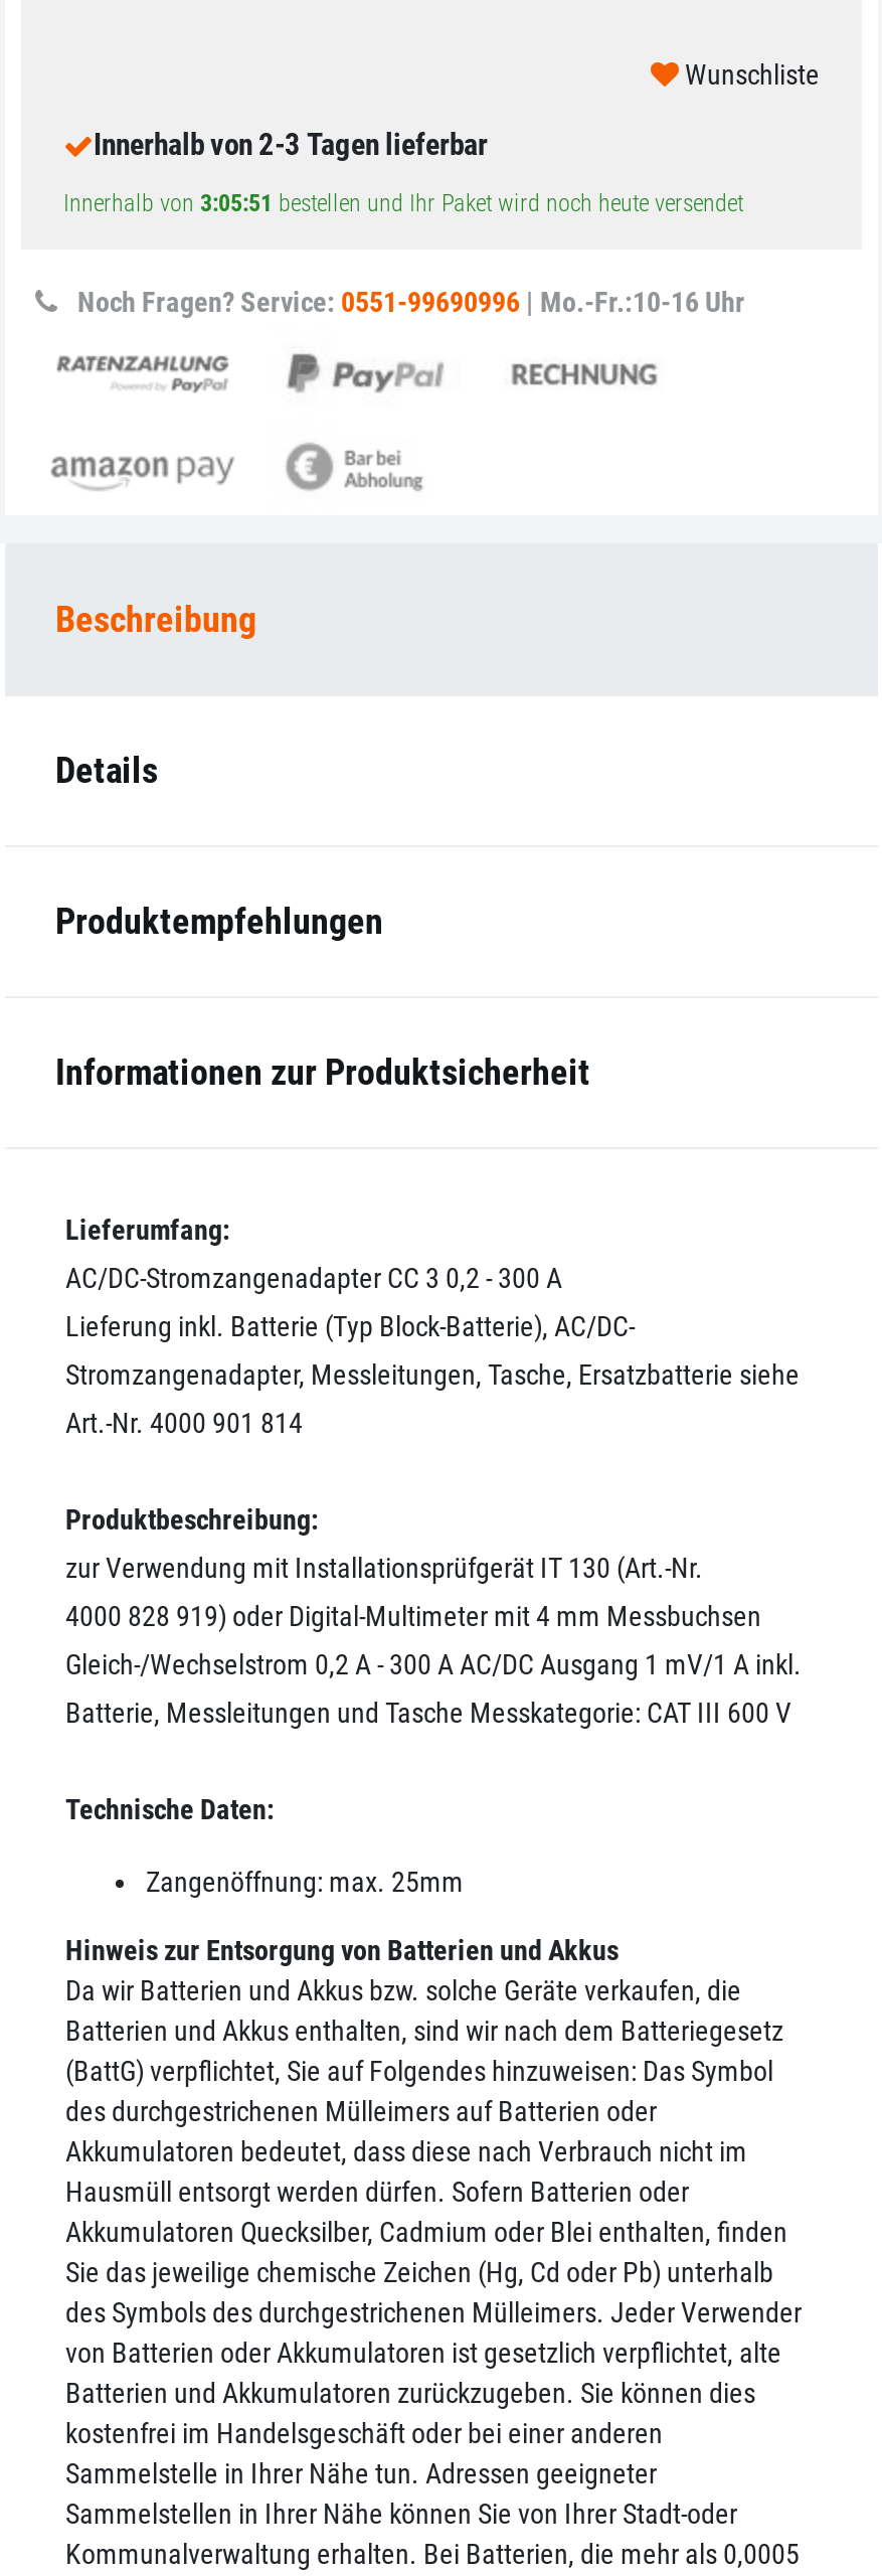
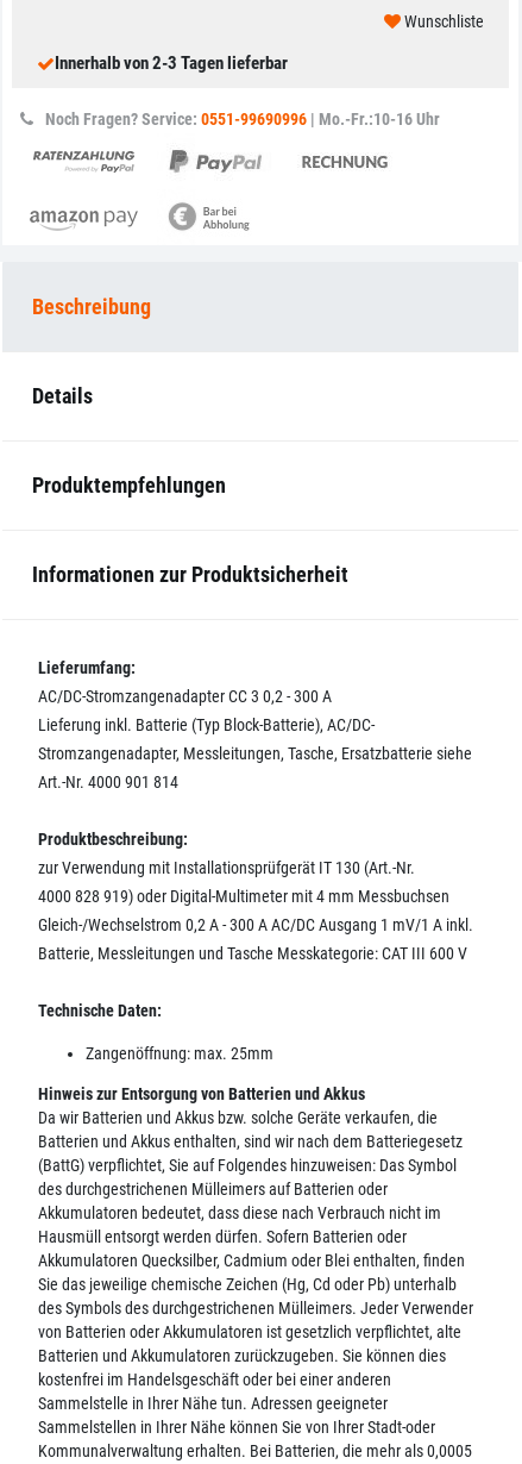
[63,189,743,218] Innerhalb von 3:05:51 bestellen und Ihr Paket wird noch heute versendet -> none

